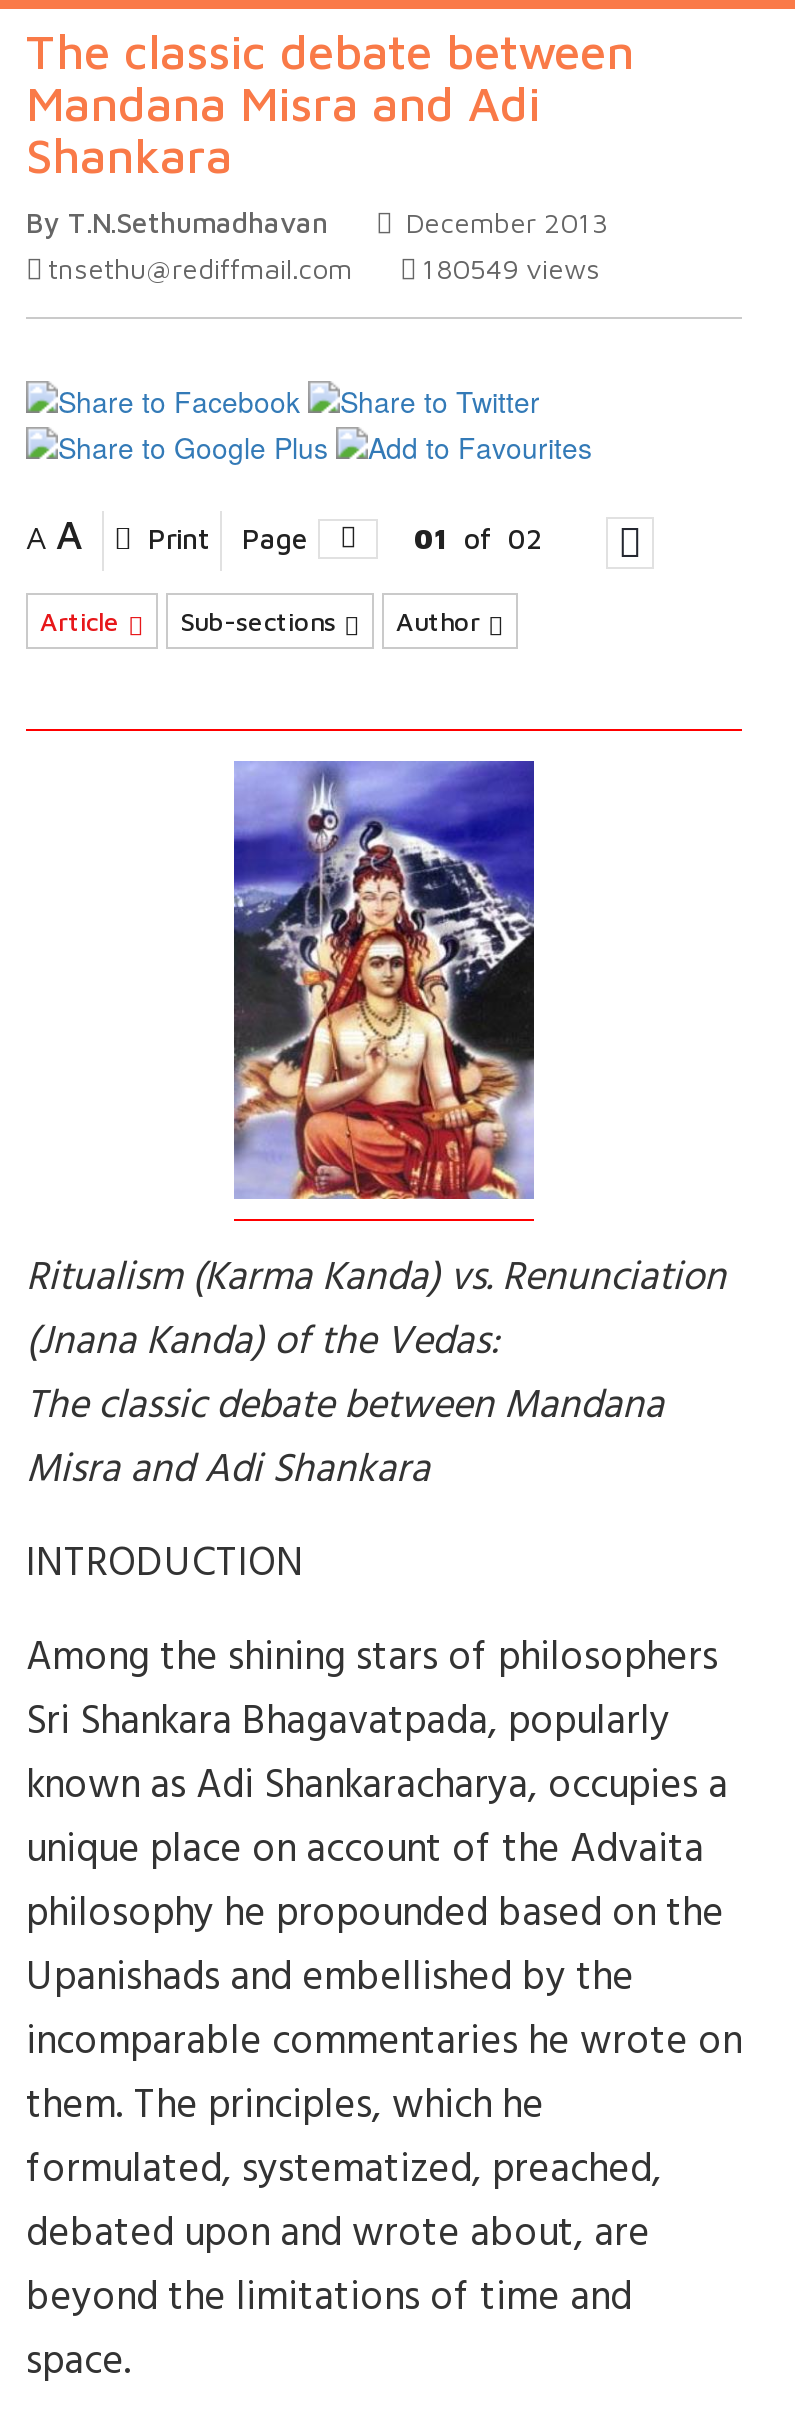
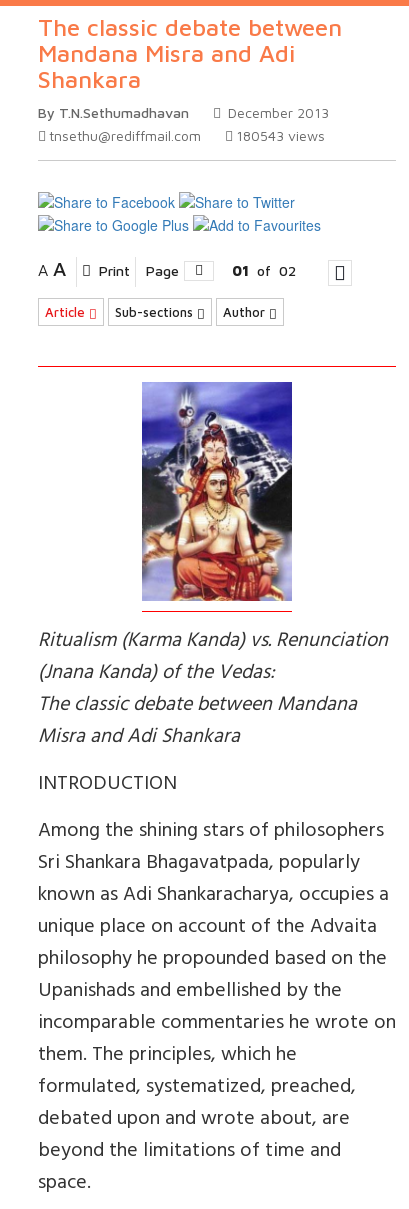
[422,251,600,285] 180549 views -> [236,127,325,144] 180543 views

